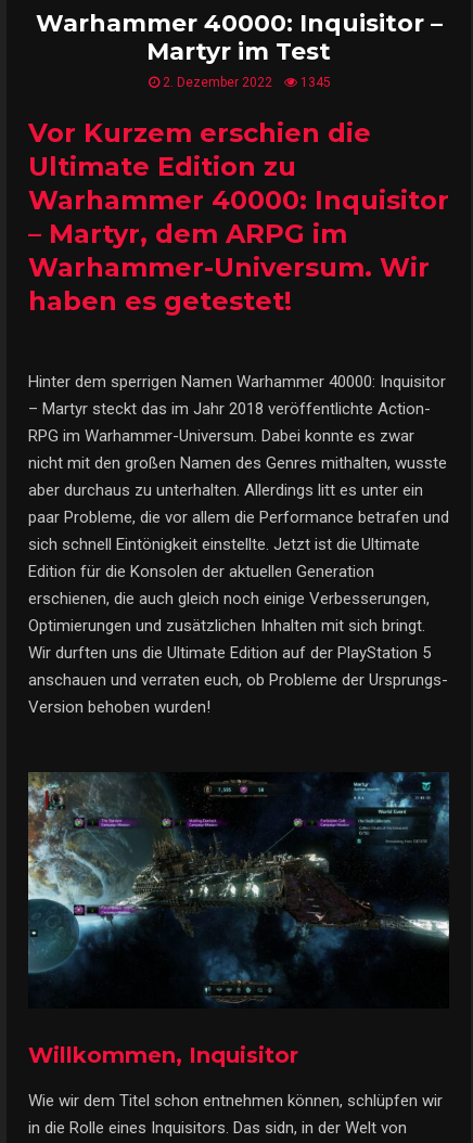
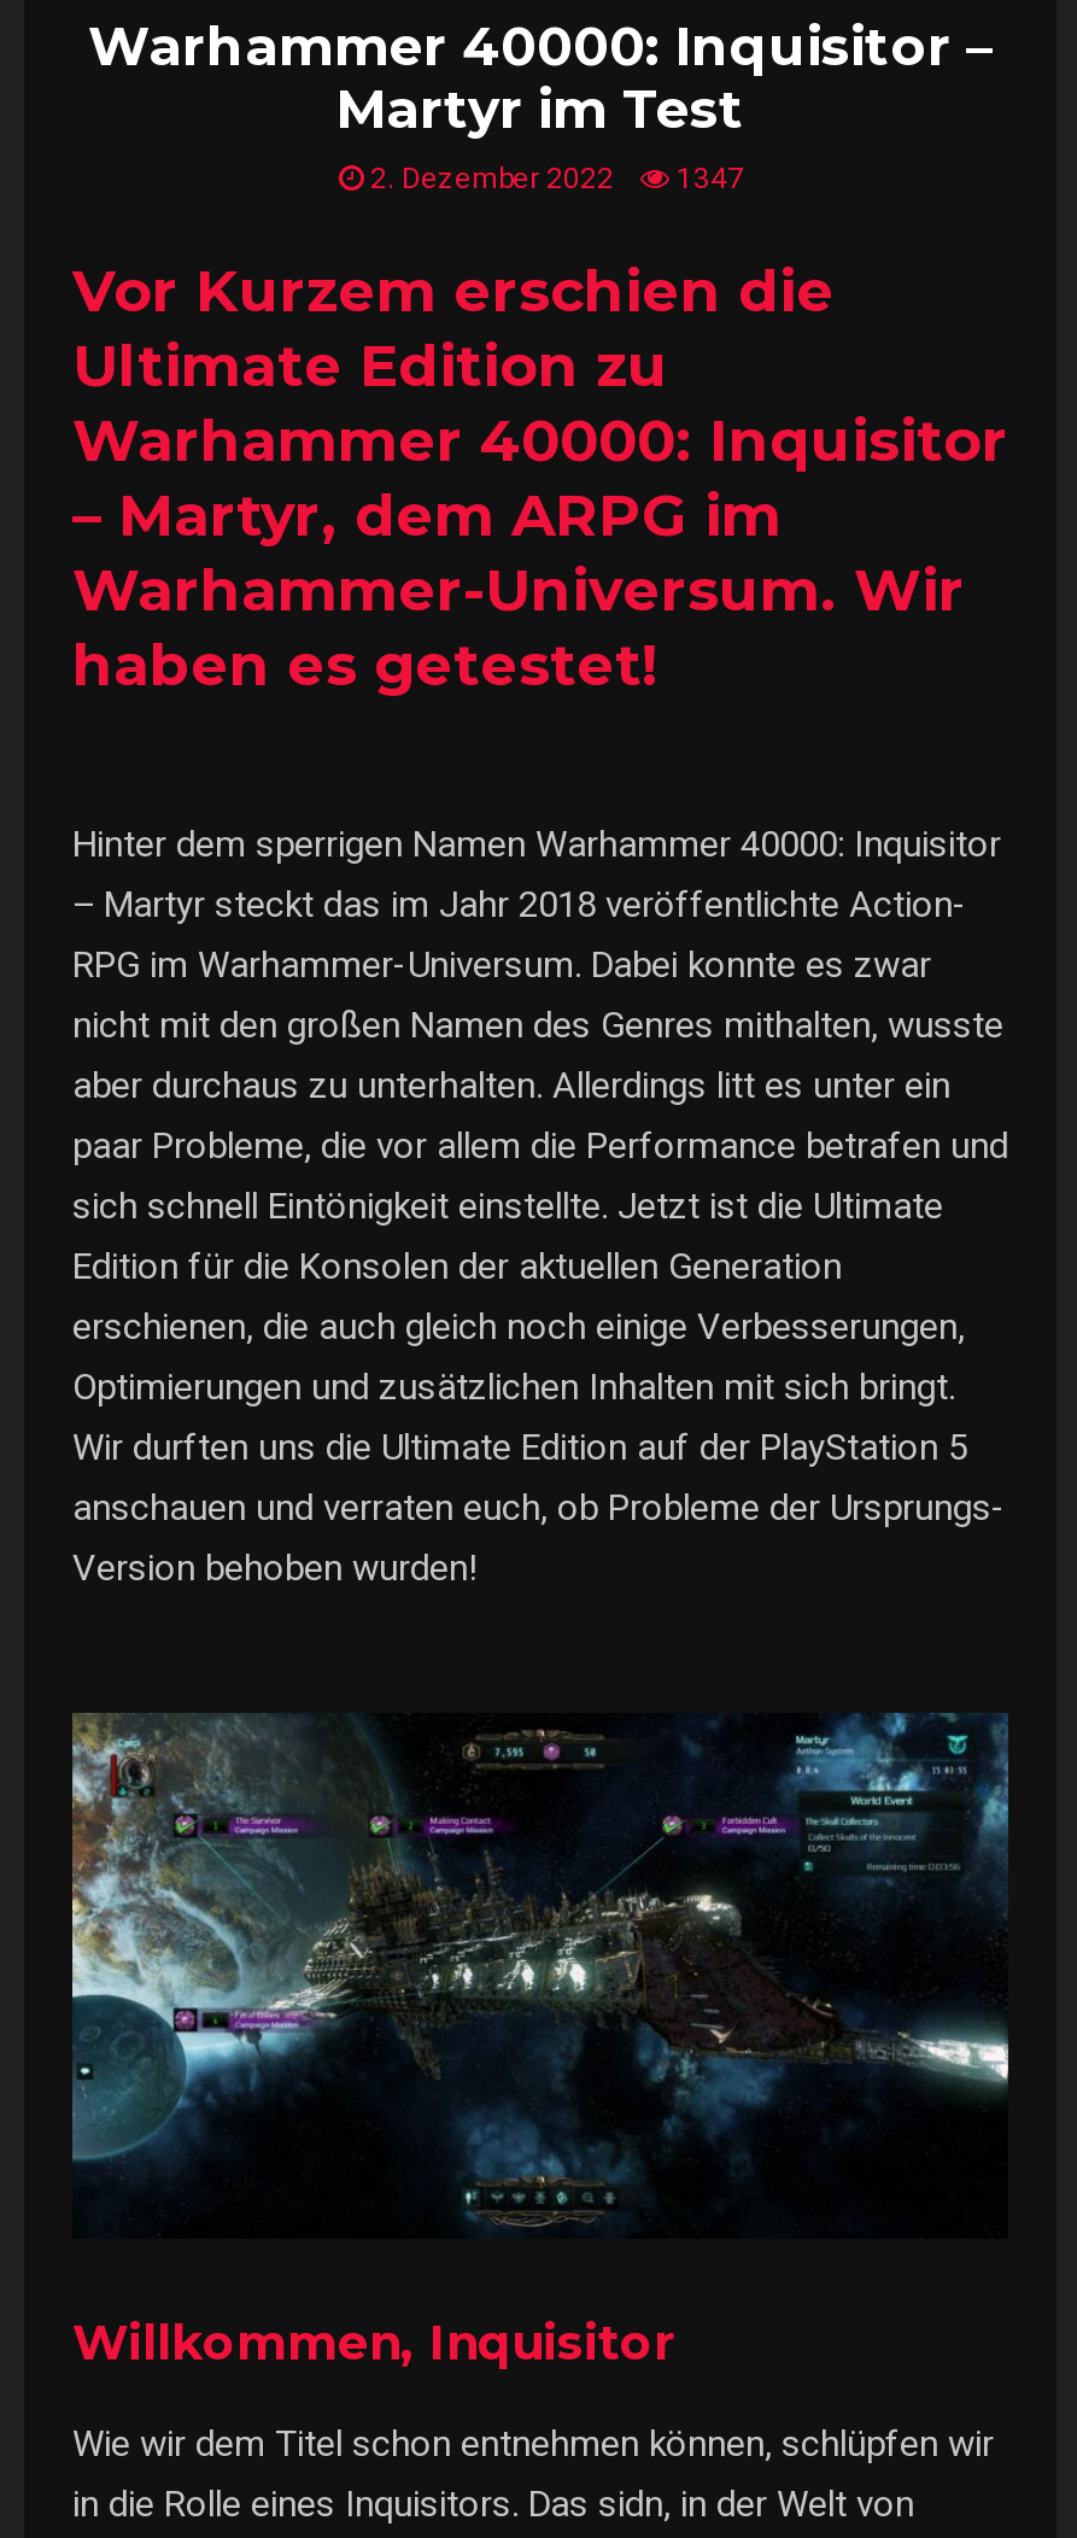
[162,75,330,90] 2. Dezember 2022 1345 -> [370,161,744,195] 2. Dezember 2022 1347

